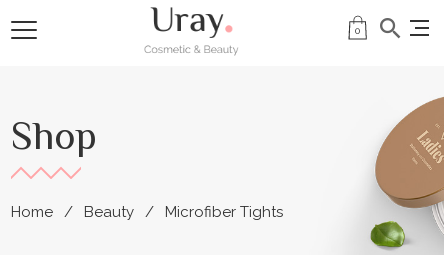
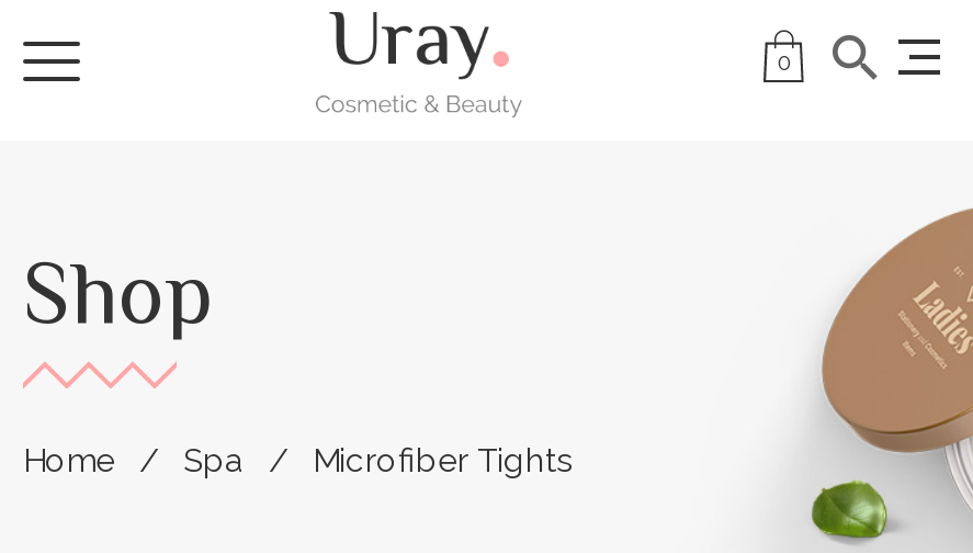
[84,203,134,221] Beauty -> [183,441,245,481] Spa

